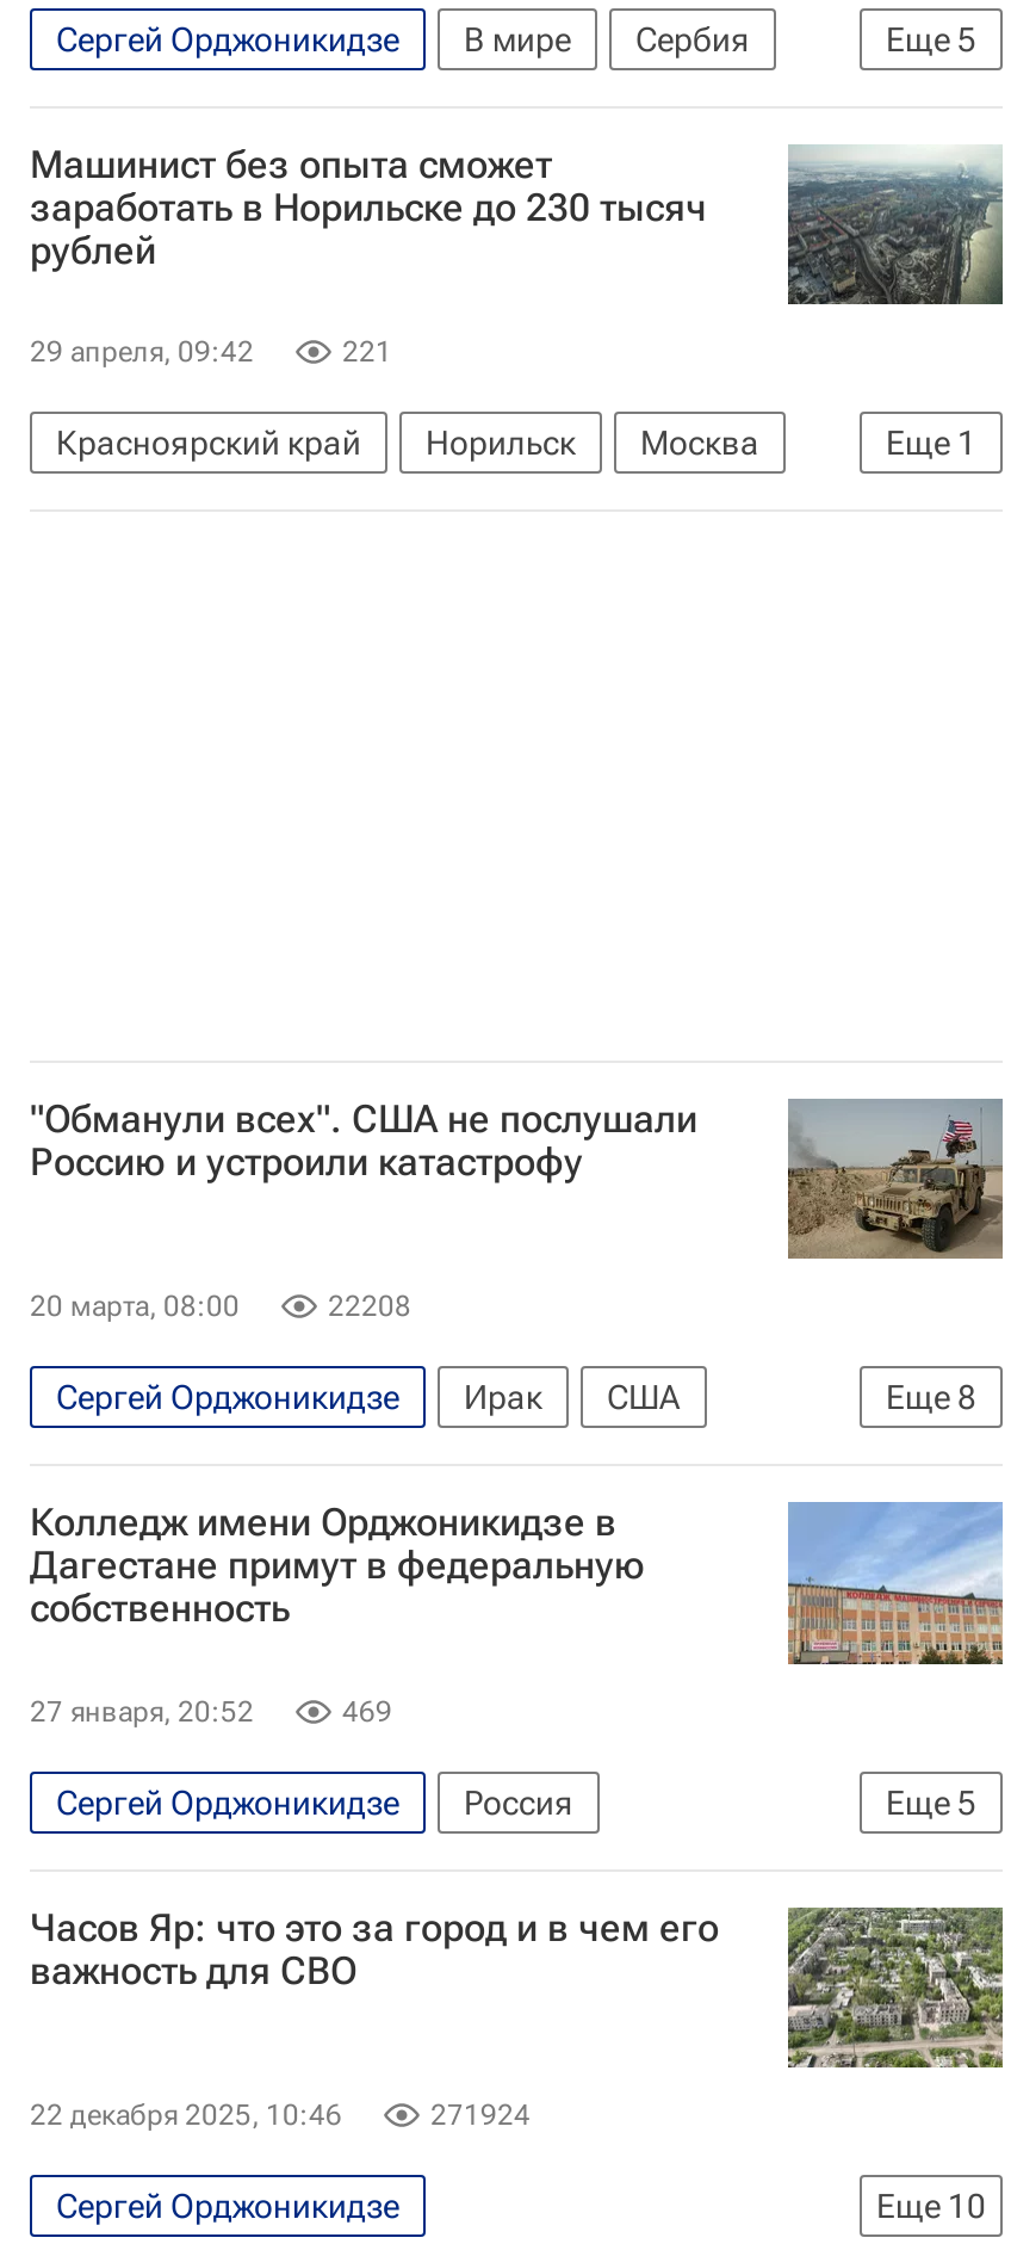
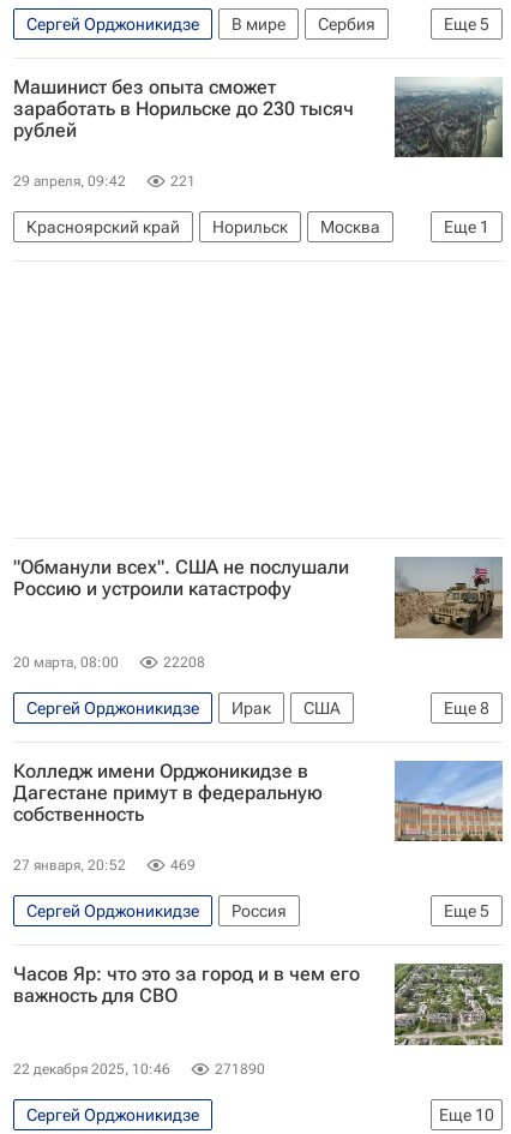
[430,2098,531,2132] 271924 -> [215,1060,265,1077] 271890

